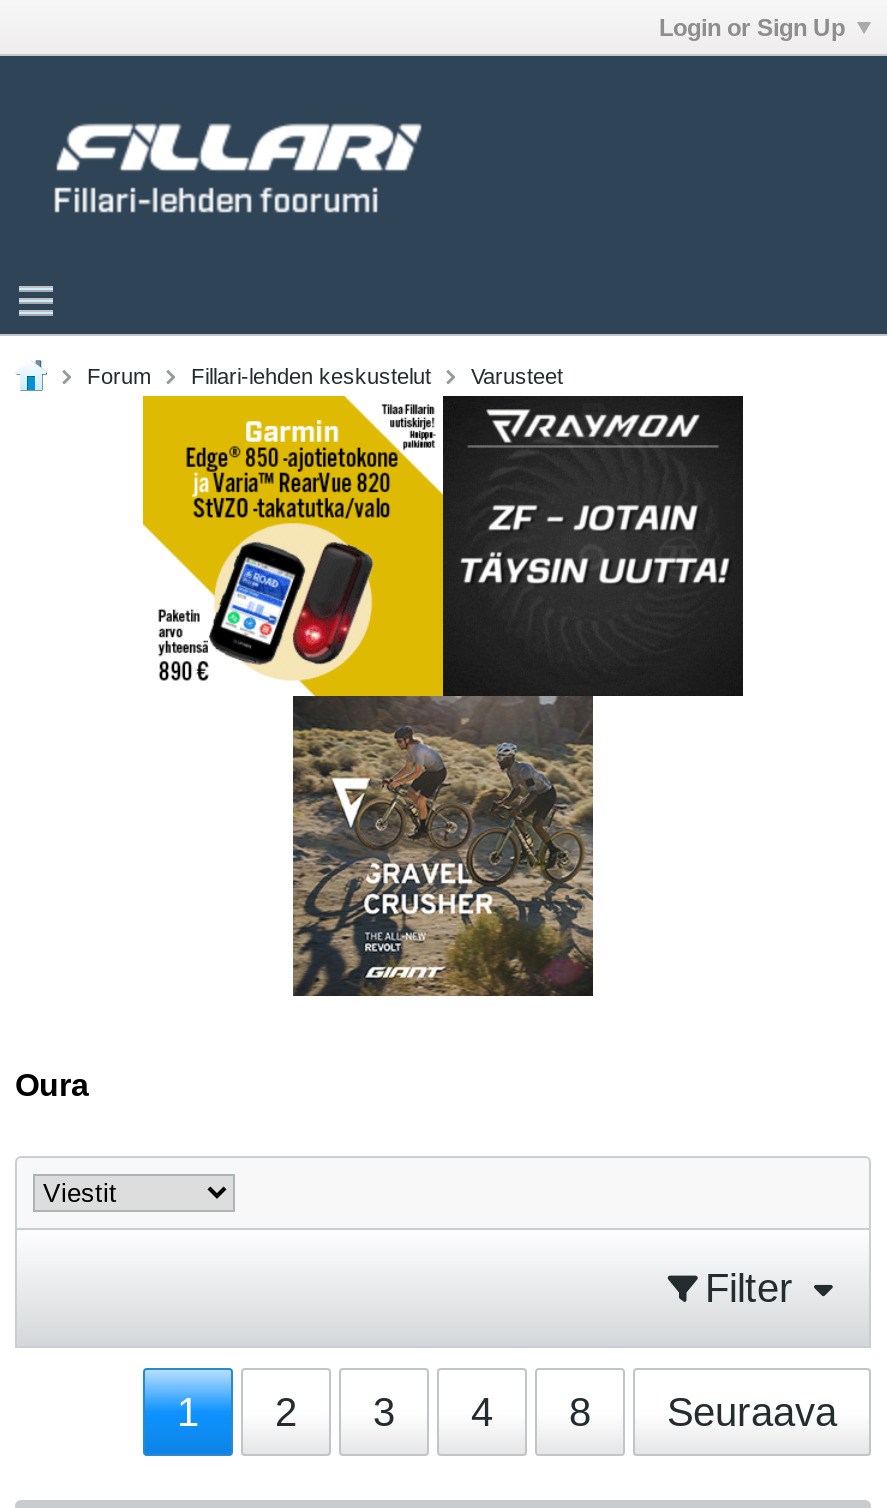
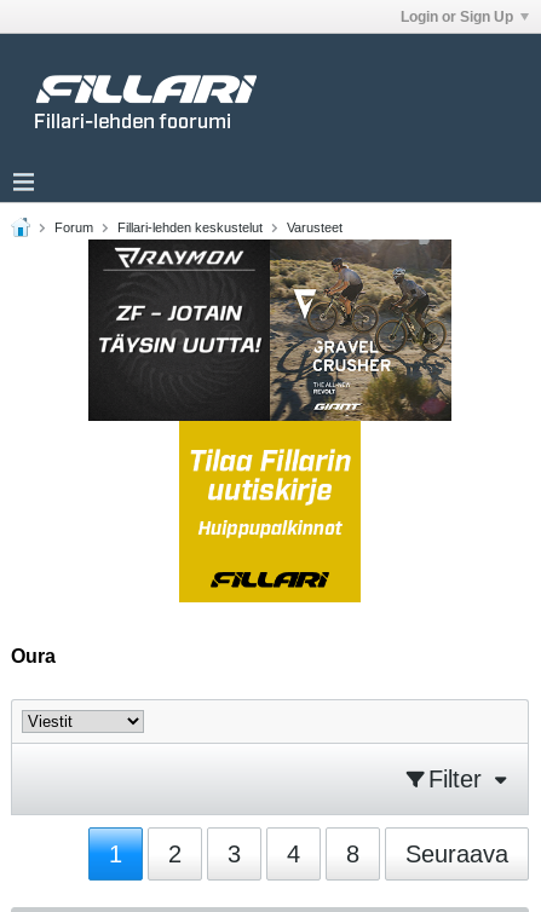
[141,394,745,998] [image] -> [87,238,453,604] [image]

